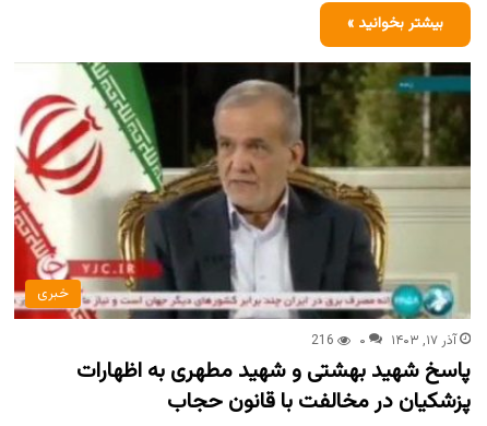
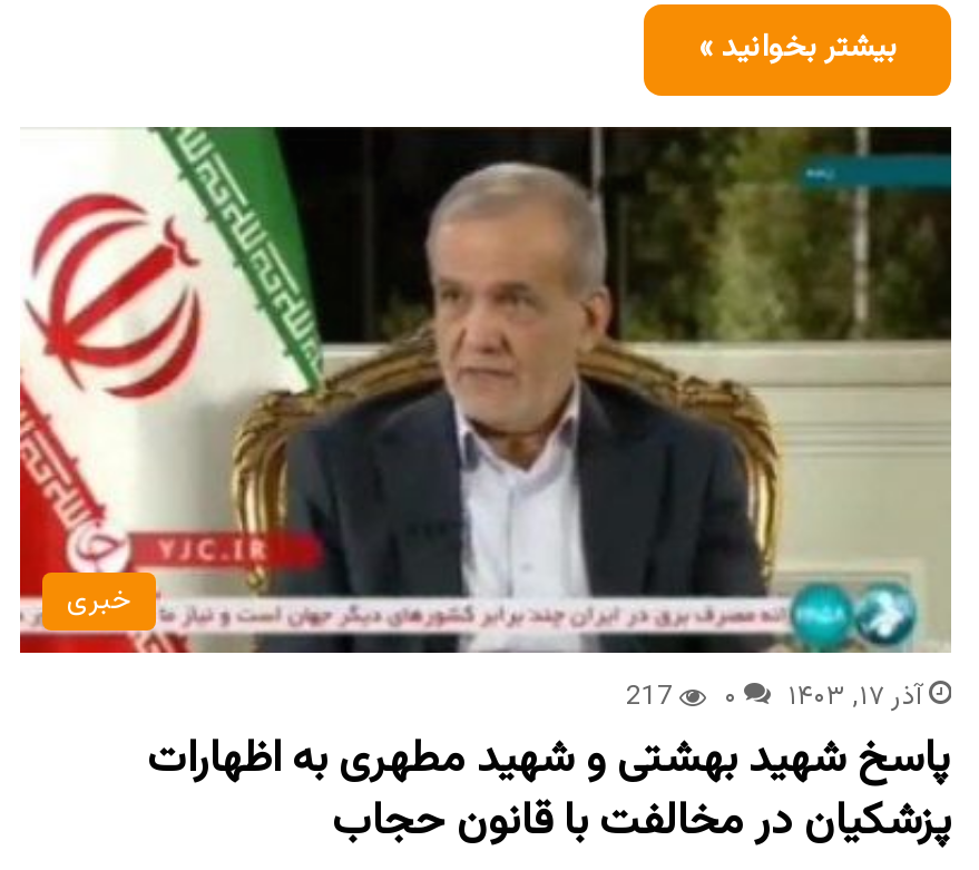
[311,331,334,351] 216 -> [626,677,673,717] 217

